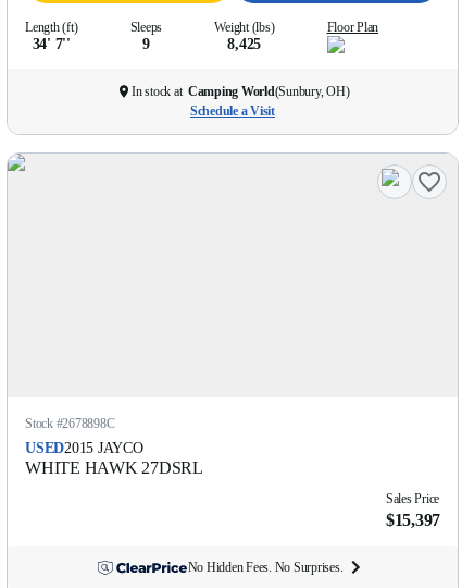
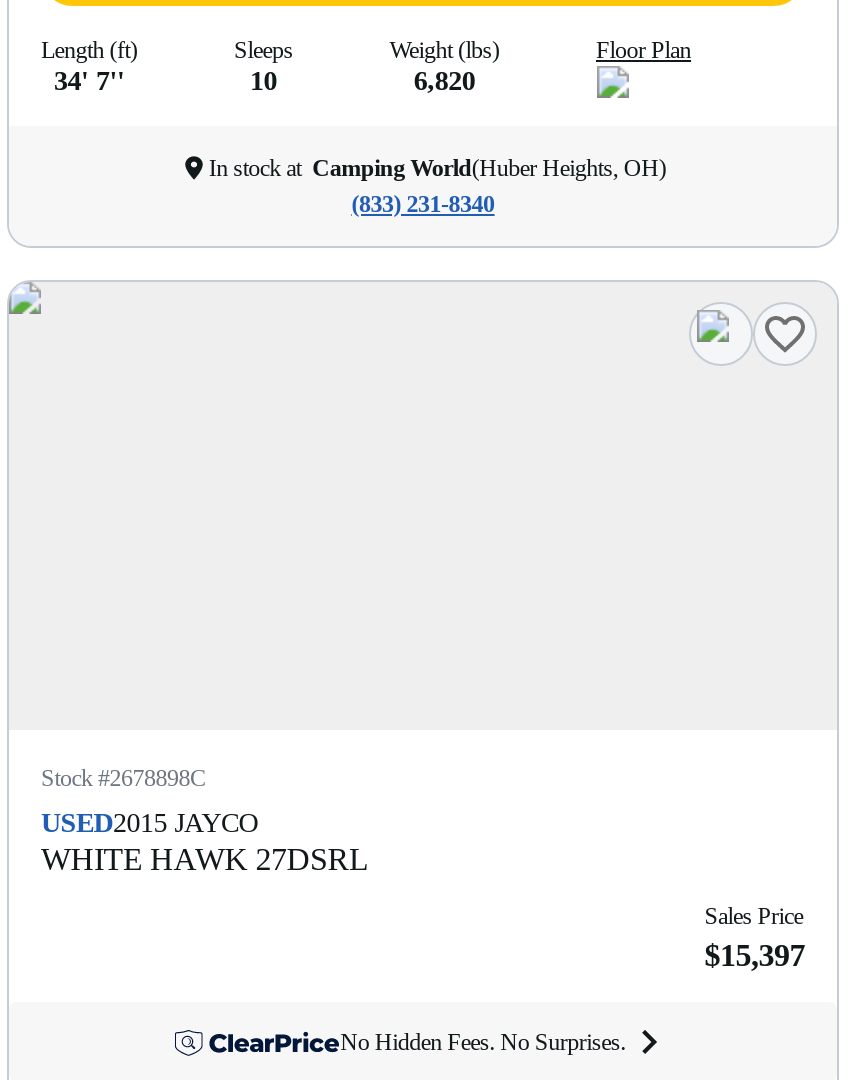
[142,36,150,52] 9 -> [250,66,277,96] 10
[228,36,261,52] 8,425 -> [414,66,475,96] 6,820
[132,84,349,119] In stock at Camping World(Sunbury, OH) | Schedule a Visit -> [209,154,666,218] In stock at Camping World(Huber Heights, OH) | (833) 231-8340

